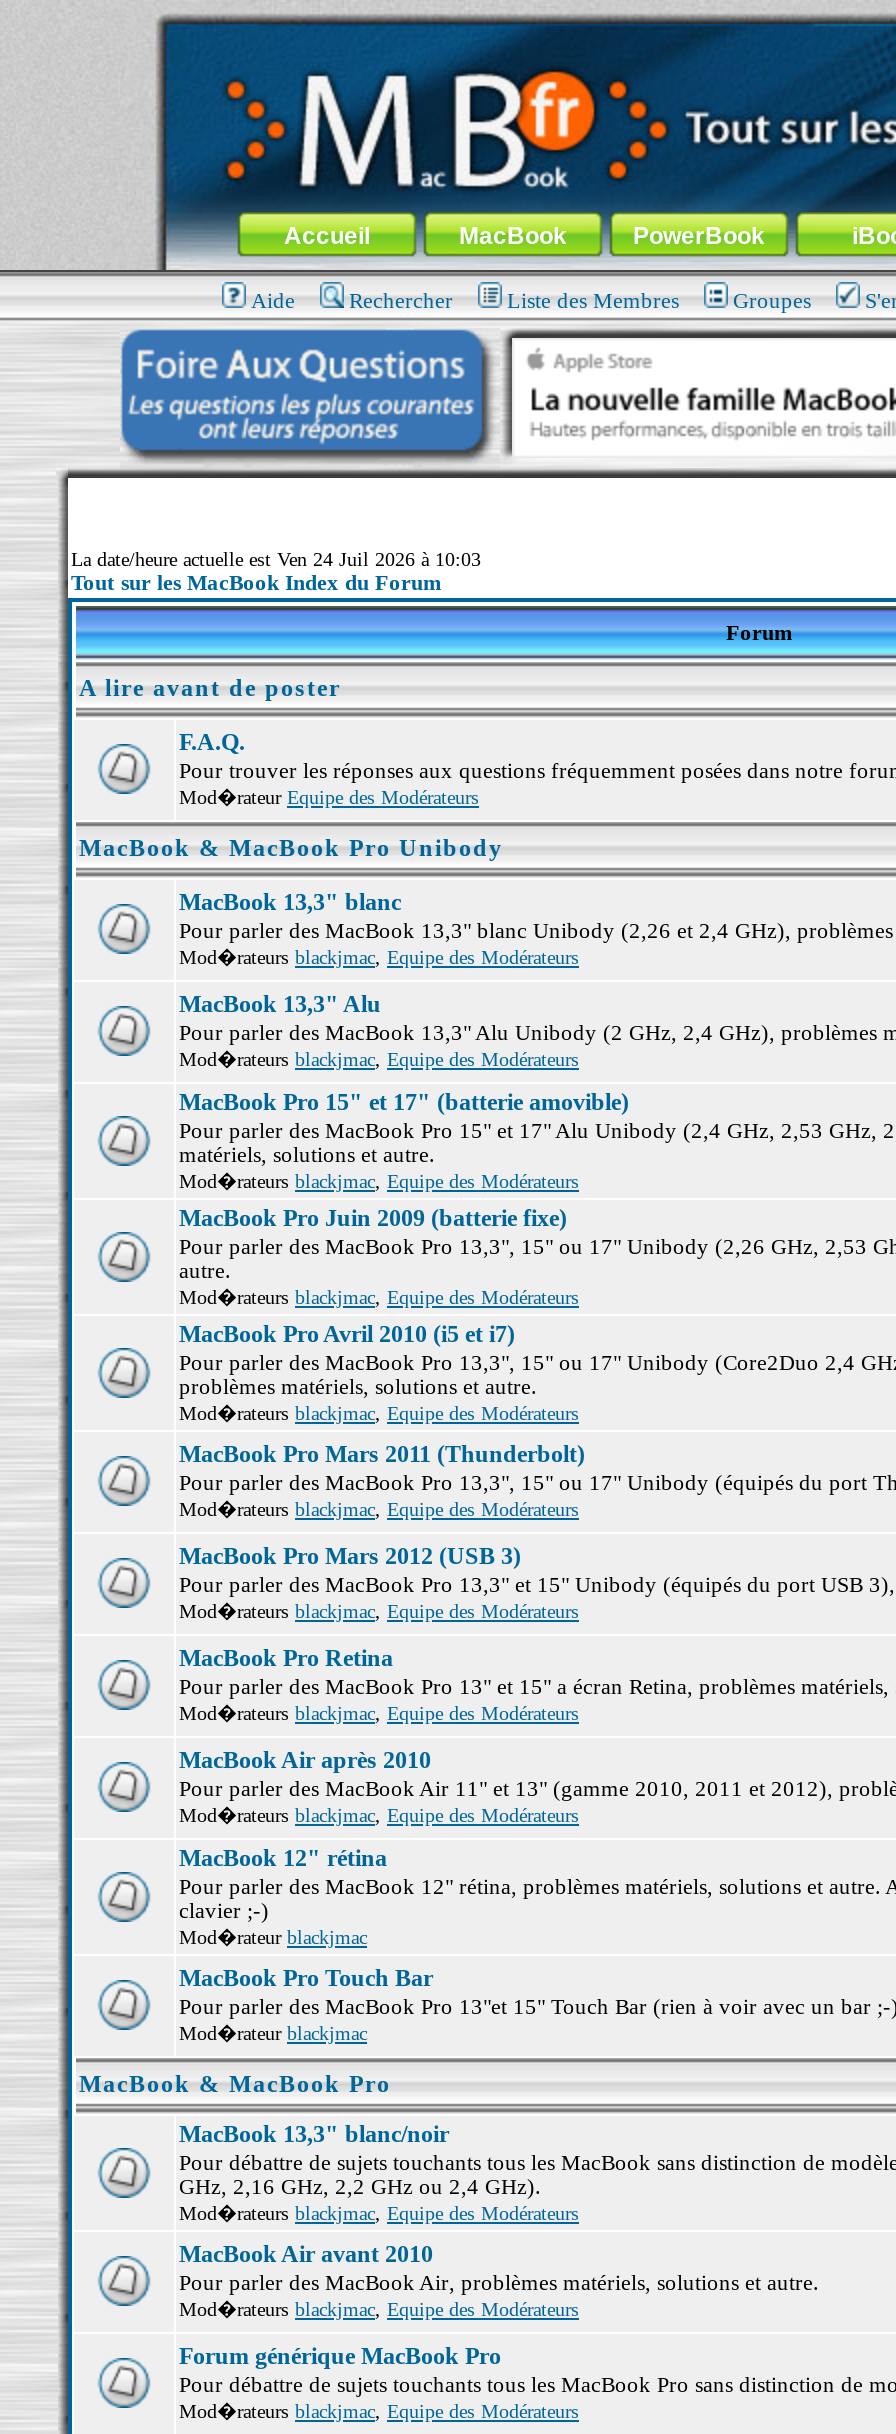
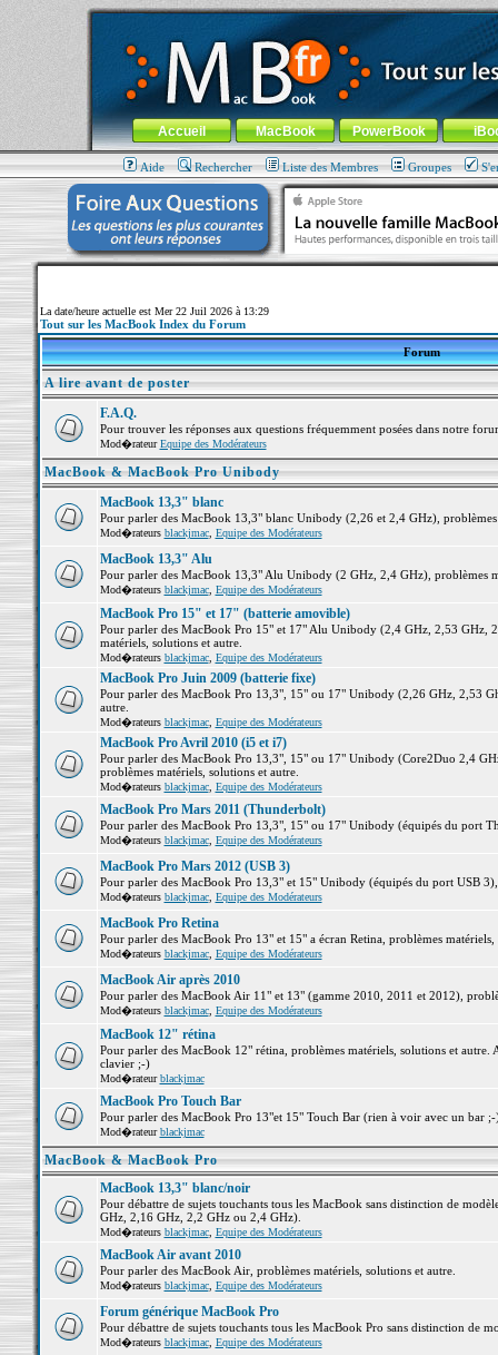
[71,548,481,570] La date/heure actuelle est Ven 24 Juil 2026 à 10:03 -> [39,305,268,317] La date/heure actuelle est Mer 22 Juil 2026 à 13:29

